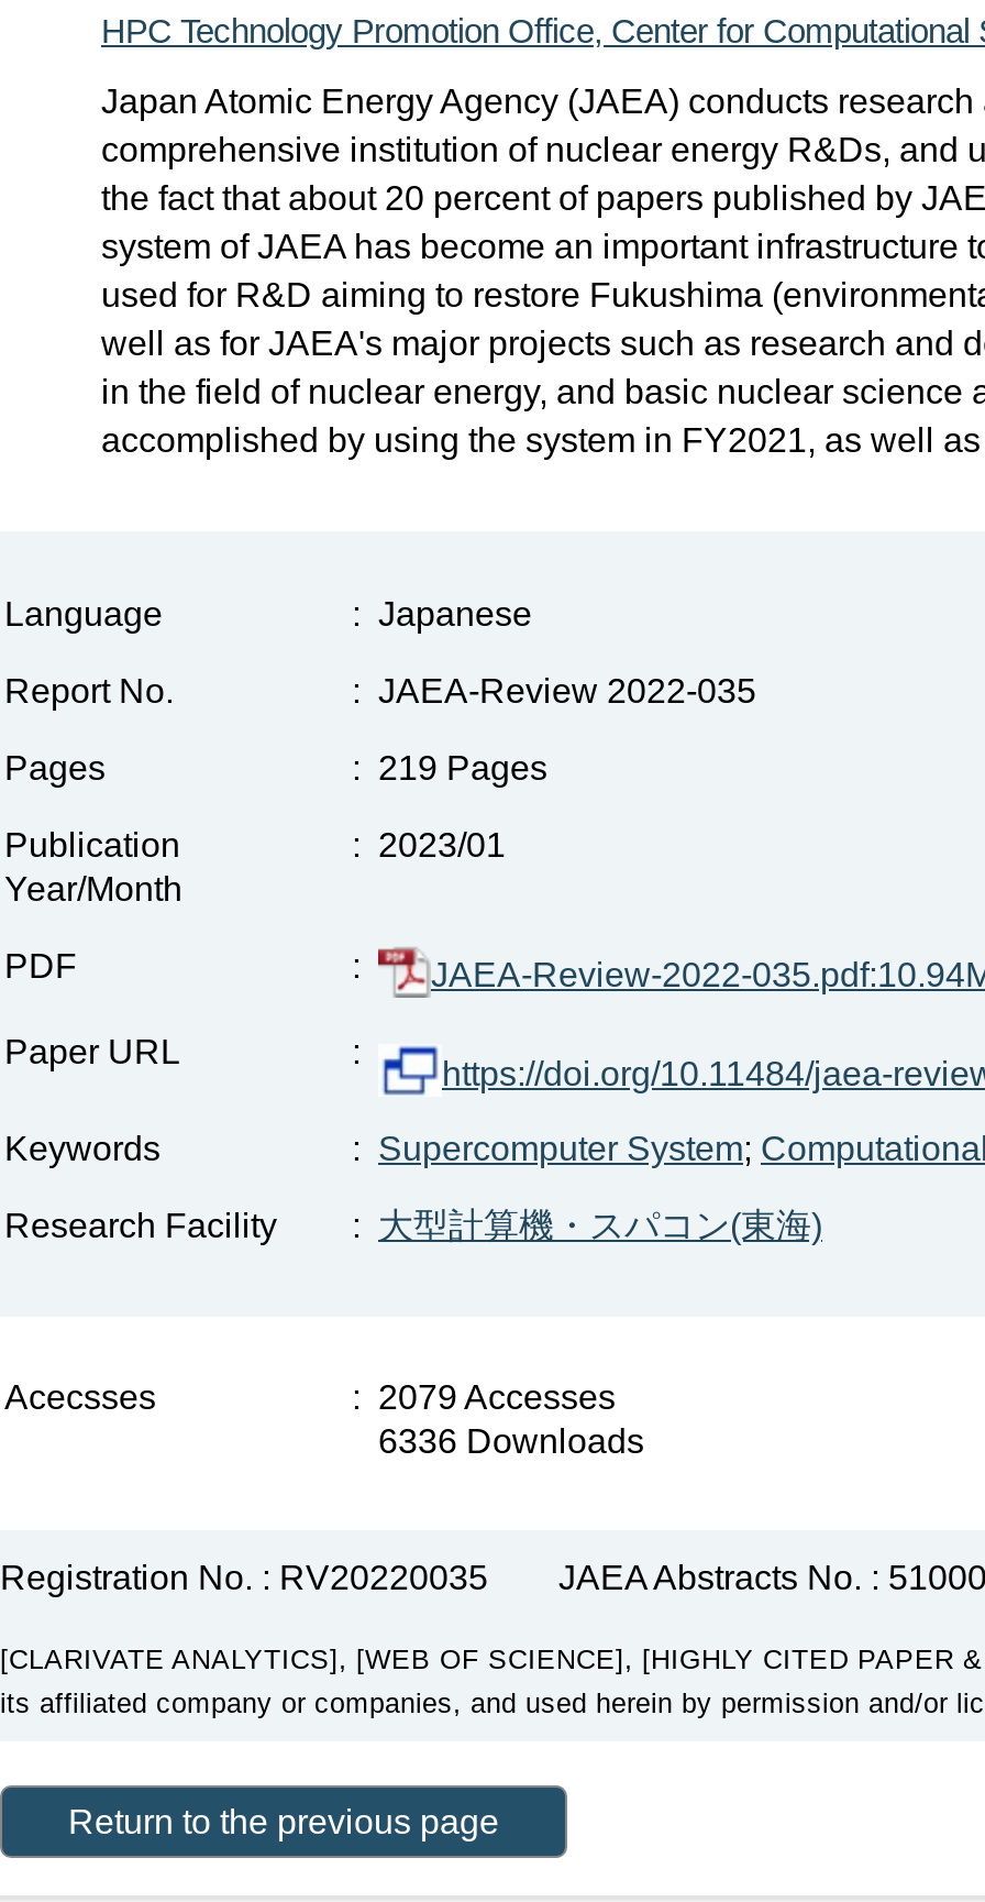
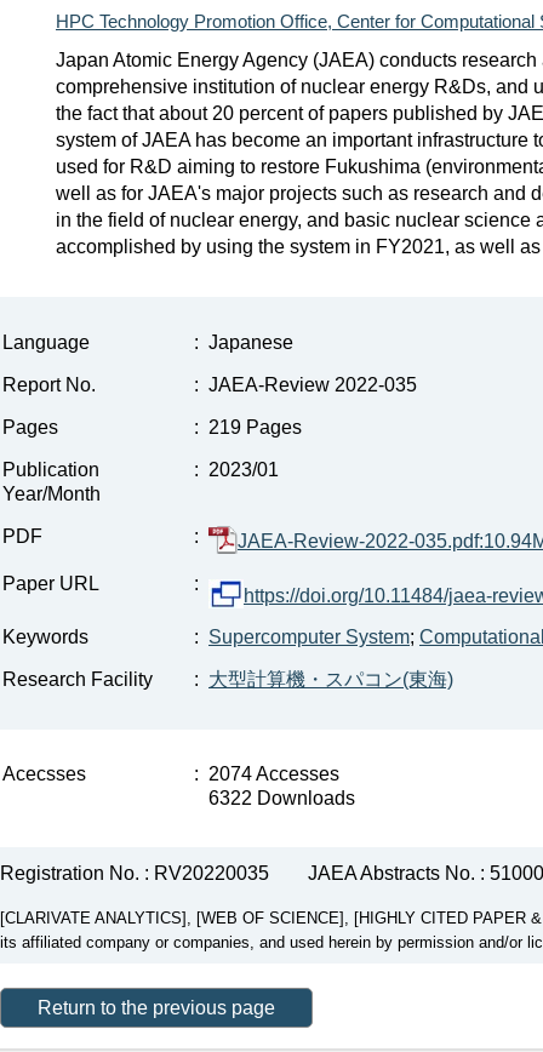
[352,1379,616,1416] : 2079 Accesses -> [194,764,339,785] : 2074 Accesses
[378,1423,644,1460] 6336 Downloads -> [208,788,355,809] 6322 Downloads

